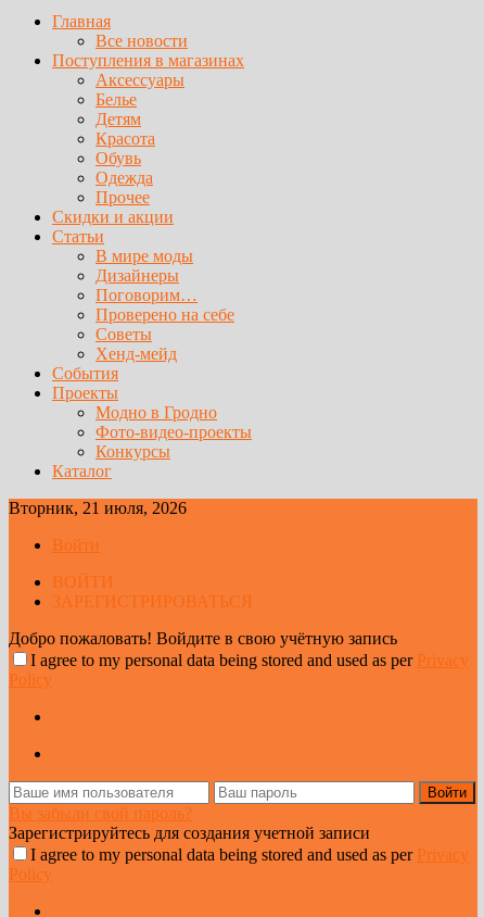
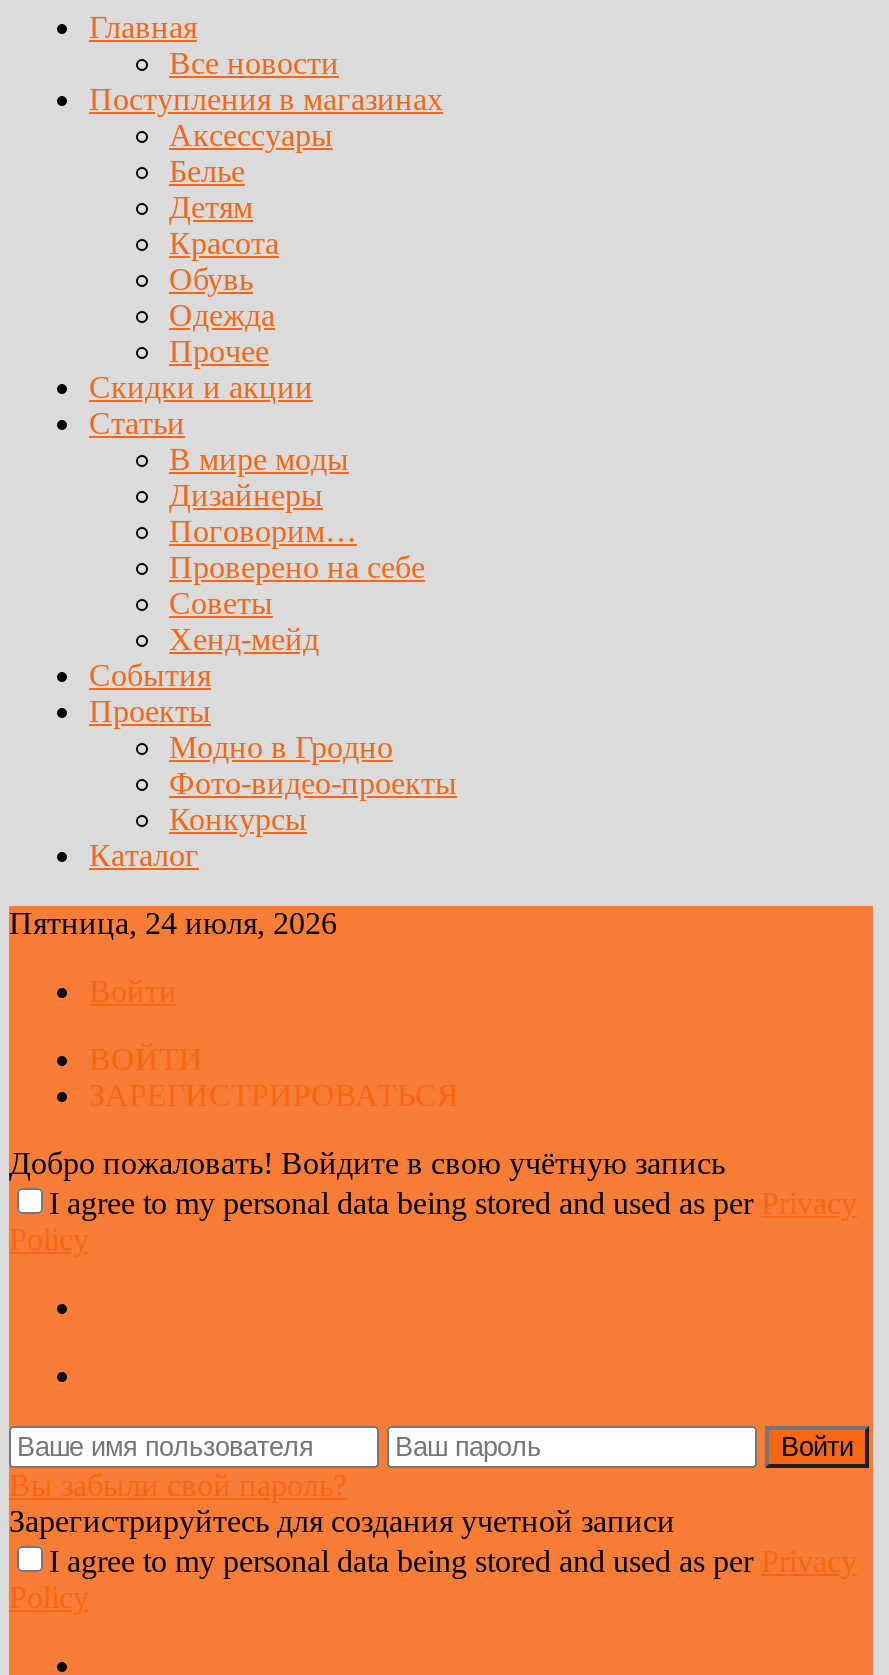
[9,499,187,517] Вторник, 21 июля, 2026 -> [9,906,337,940] Пятница, 24 июля, 2026

